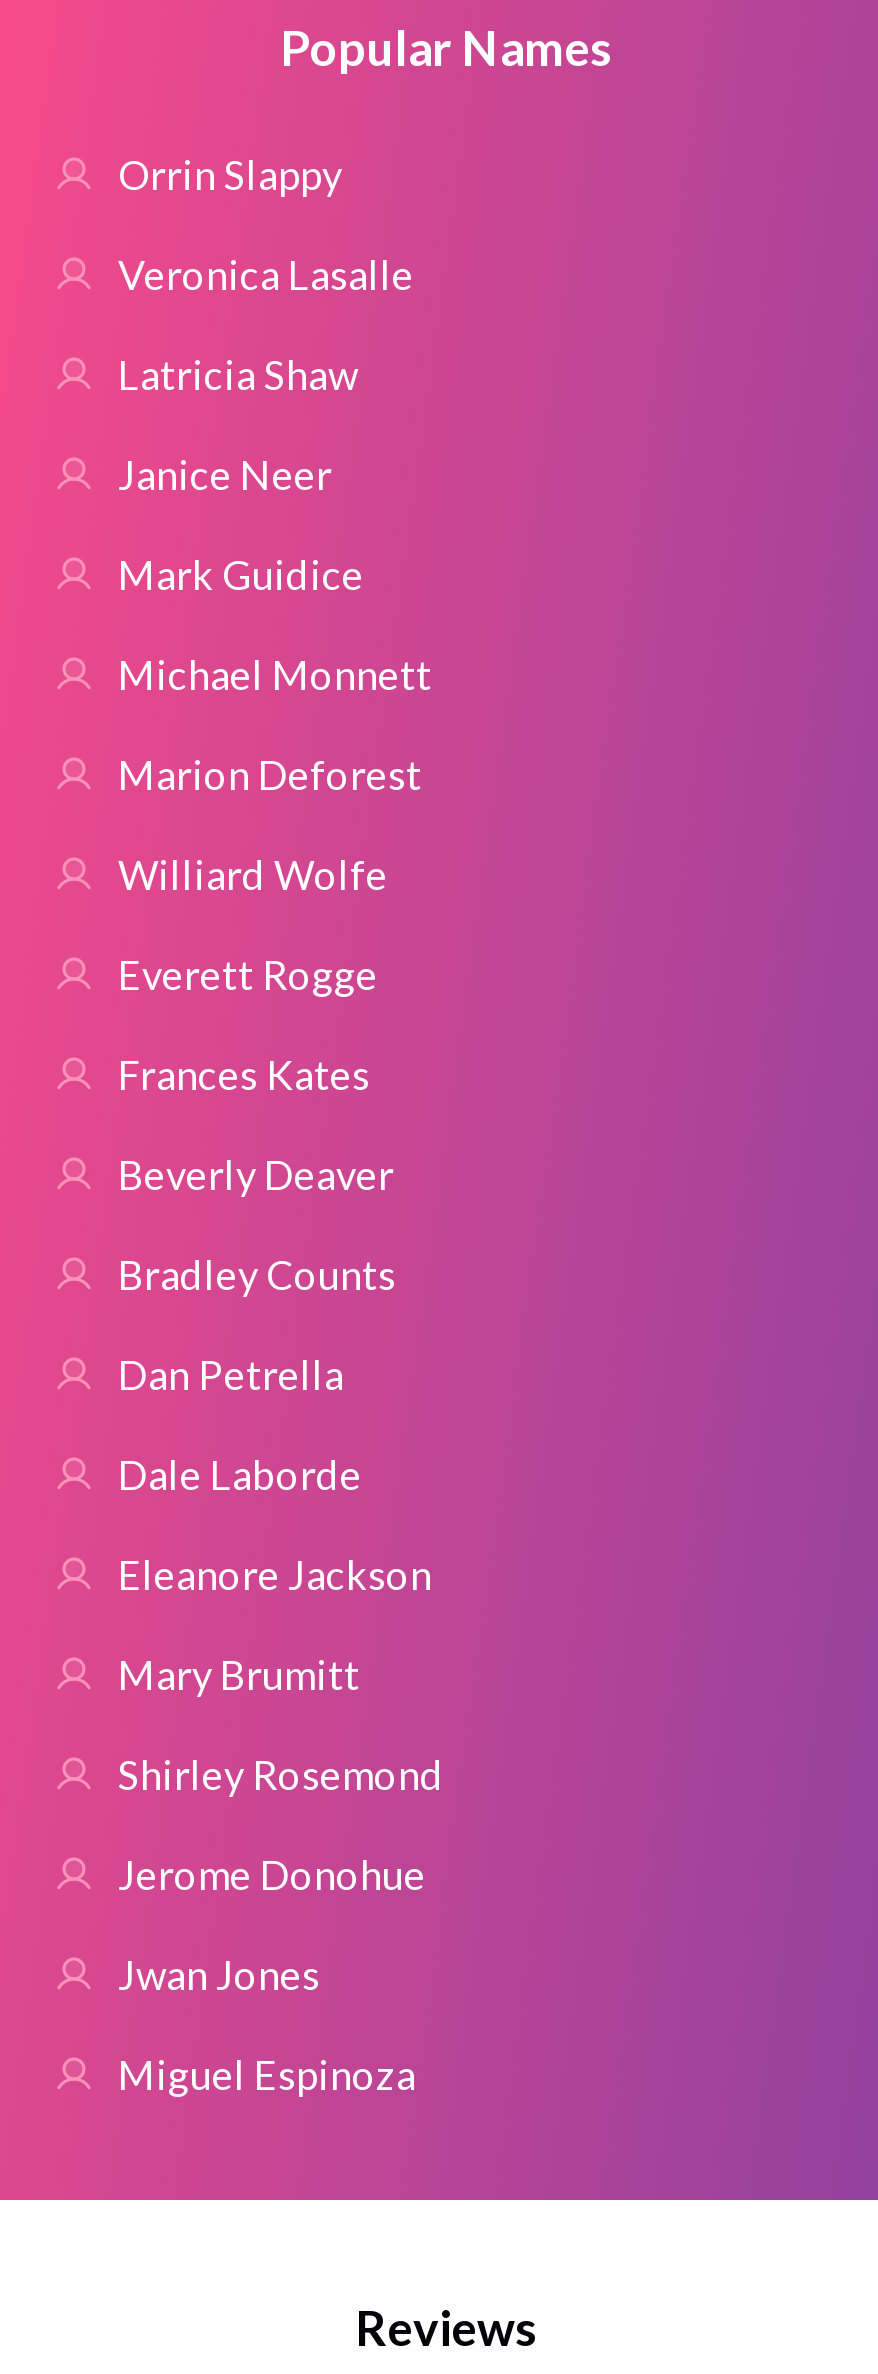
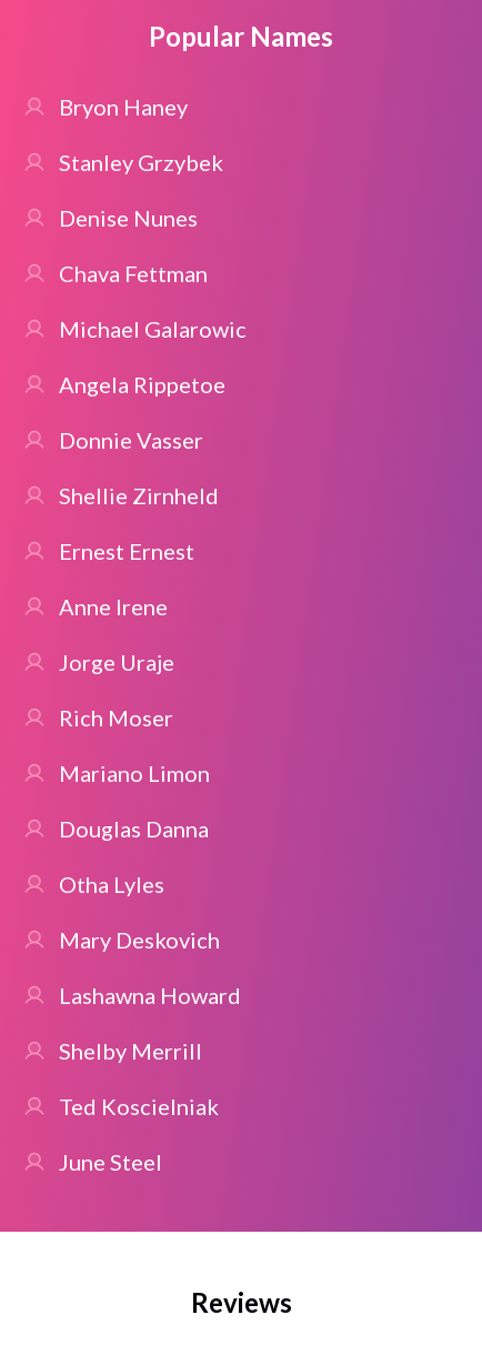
[118,150,342,198] Orrin Slappy -> [59,93,188,120] Bryon Haney
[118,250,414,298] Veronica Lasalle -> [59,149,223,175] Stanley Grzybek
[118,350,358,398] Latricia Shaw -> [59,204,198,231] Denise Nunes
[118,450,332,498] Janice Neer -> [59,260,208,287] Chava Fettman
[118,550,364,598] Mark Guidice -> [59,315,247,342] Michael Galarowic
[118,650,432,698] Michael Monnett -> [59,371,225,398] Angela Rippetoe
[118,750,422,798] Marion Deforest -> [59,426,203,453] Donnie Vasser
[118,850,388,898] Williard Wolfe -> [59,482,219,509] Shellie Zirnheld
[118,950,378,998] Everett Rogge -> [59,538,194,564] Ernest Ernest
[118,1050,370,1098] Frances Kates -> [59,593,168,620] Anne Irene
[118,1150,394,1198] Beverly Deaver -> [59,649,174,675] Jorge Uraje
[118,1250,396,1298] Bradley Counts -> [59,704,173,731] Rich Moser
[118,1350,344,1398] Dan Petrella -> [59,760,210,786] Mariano Limon
[118,1450,362,1498] Dale Laborde -> [59,815,209,842] Douglas Danna
[118,1550,432,1598] Eleanore Jackson -> [59,871,164,897] Otha Lyles
[118,1650,360,1698] Mary Brumitt -> [59,926,220,953] Mary Deskovich
[118,1750,444,1798] Shirley Rosemond -> [59,982,241,1008] Lashawna Howard
[118,1850,426,1898] Jerome Donohue -> [59,1037,202,1064] Shelby Merrill
[118,1950,320,1998] Jwan Jones -> [59,1093,219,1120] Ted Koscielniak
[118,2050,416,2098] Miguel Espinoza -> [59,1148,162,1175] June Steel

